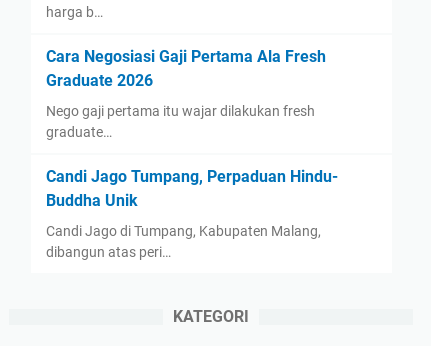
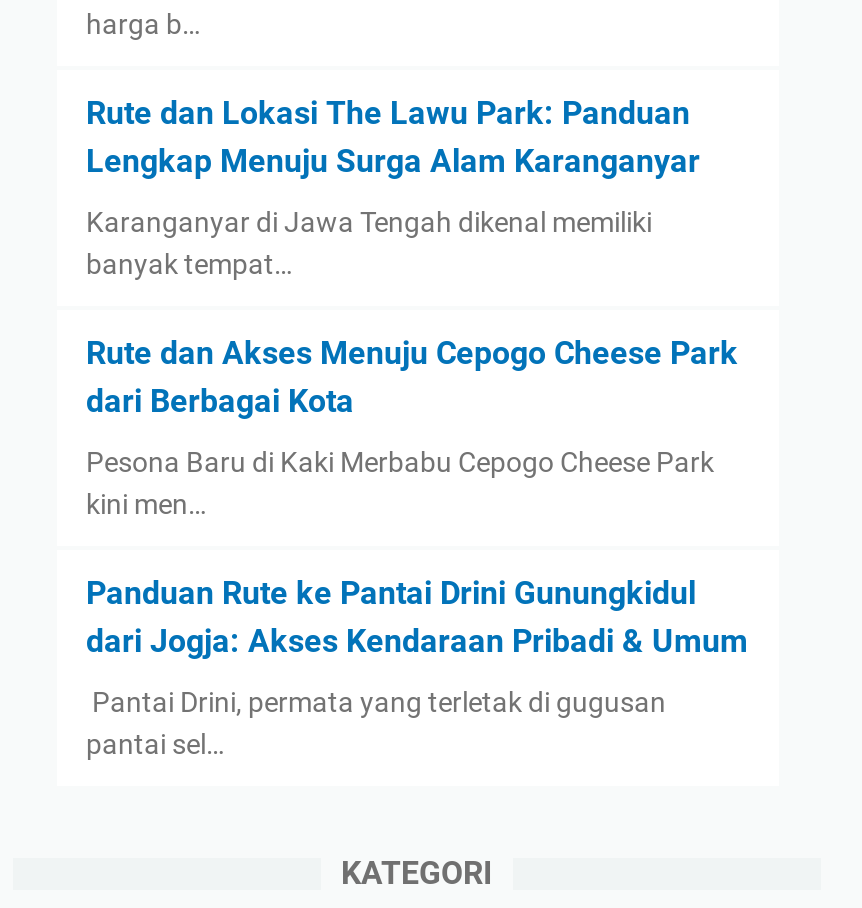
[45,47,337,260] Cara Negosiasi Gaji Pertama Ala Fresh | Graduate 2026 | Nego gaji pertama itu wajar dilakukan fresh | graduate… | Candi Jago Tumpang, Perpaduan Hindu- | Buddha Unik | Candi Jago di Tumpang, Kabupaten Malang, | dibangun atas peri… -> [86,93,748,759] Rute dan Lokasi The Lawu Park: Panduan | Lengkap Menuju Surga Alam Karanganyar | Karanganyar di Jawa Tengah dikenal memiliki | banyak tempat… | Rute dan Akses Menuju Cepogo Cheese Park | dari Berbagai Kota | Pesona Baru di Kaki Merbabu Cepogo Cheese Park | kini men… | Panduan Rute ke Pantai Drini Gunungkidul | dari Jogja: Akses Kendaraan Pribadi & Umum | Pantai Drini, permata yang terletak di gugusan | pantai sel…

